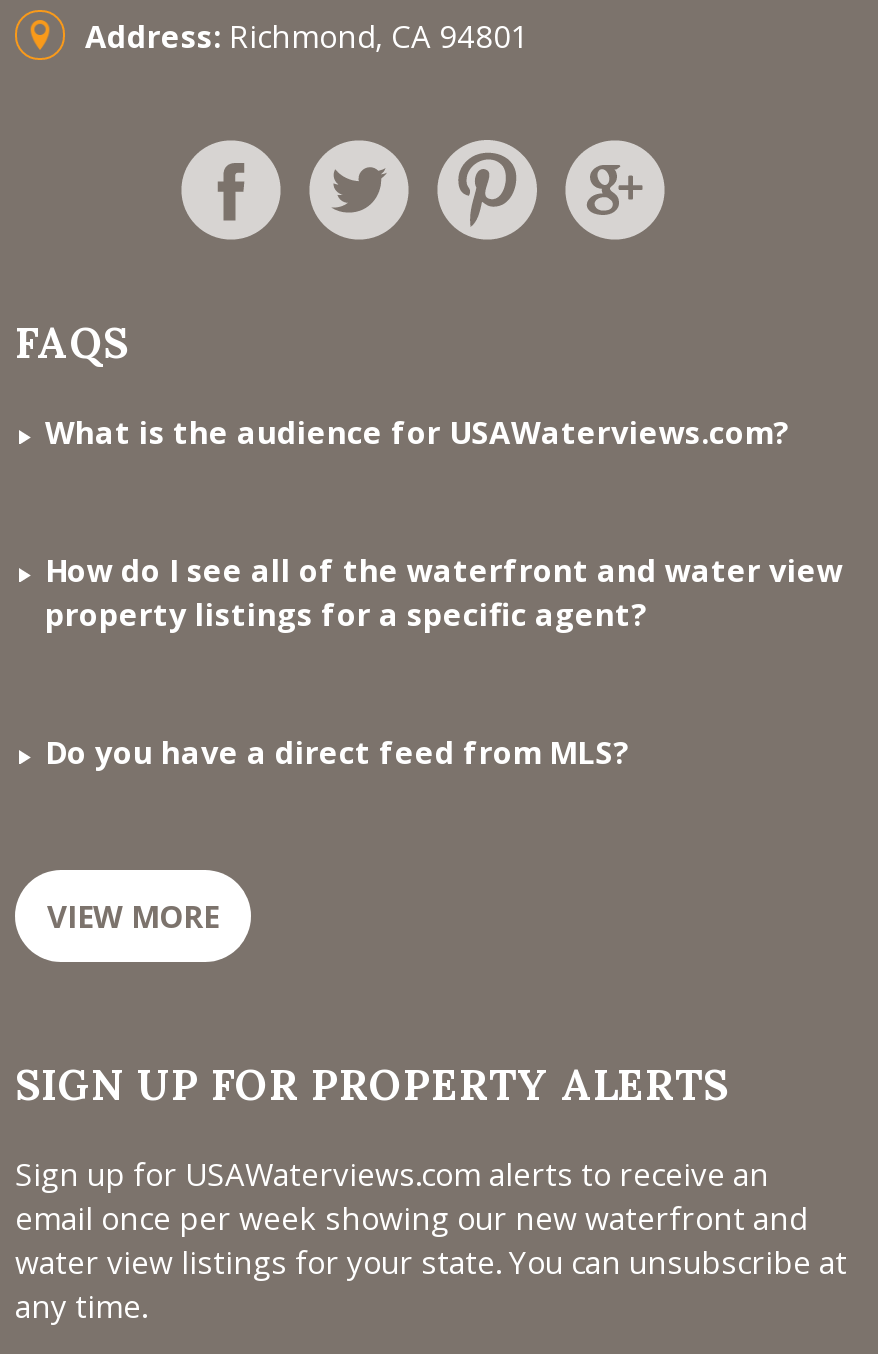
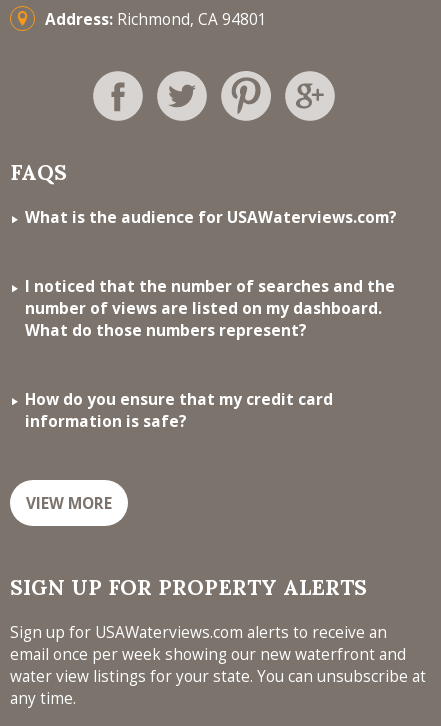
[45,550,843,636] How do I see all of the waterfront and water view | property listings for a specific agent? -> [25,276,395,341] I noticed that the number of searches and the | number of views are listed on my dashboard. | What do those numbers represent?
[45,732,629,774] Do you have a direct feed from MLS? -> [25,389,333,432] How do you ensure that my credit card | information is safe?

